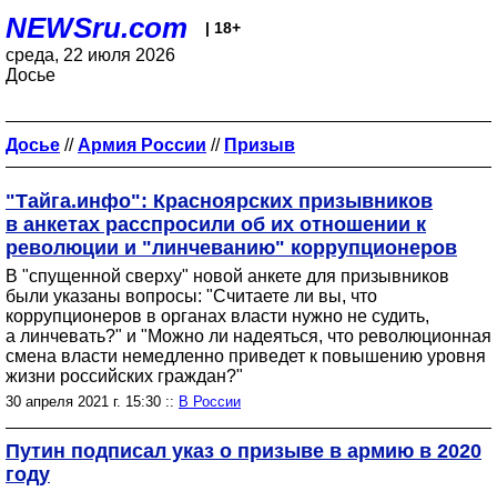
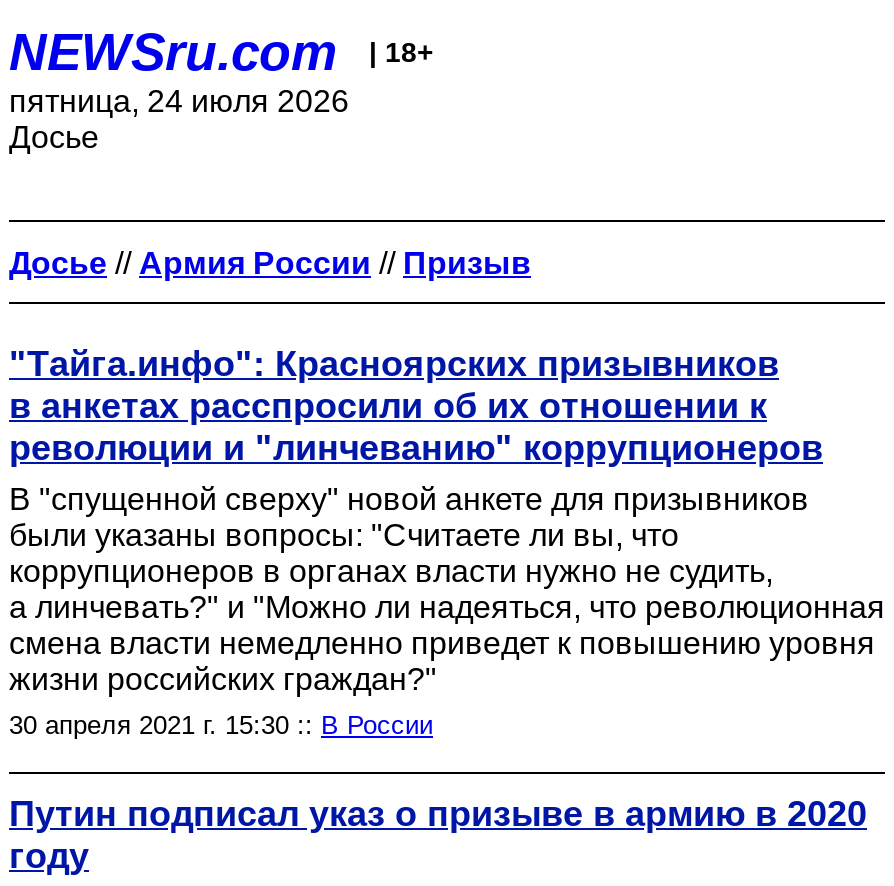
[6,46,175,64] среда, 22 июля 2026 -> [9,84,349,118] пятница, 24 июля 2026

